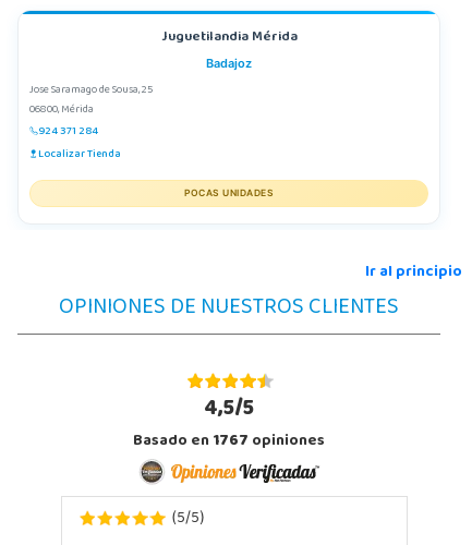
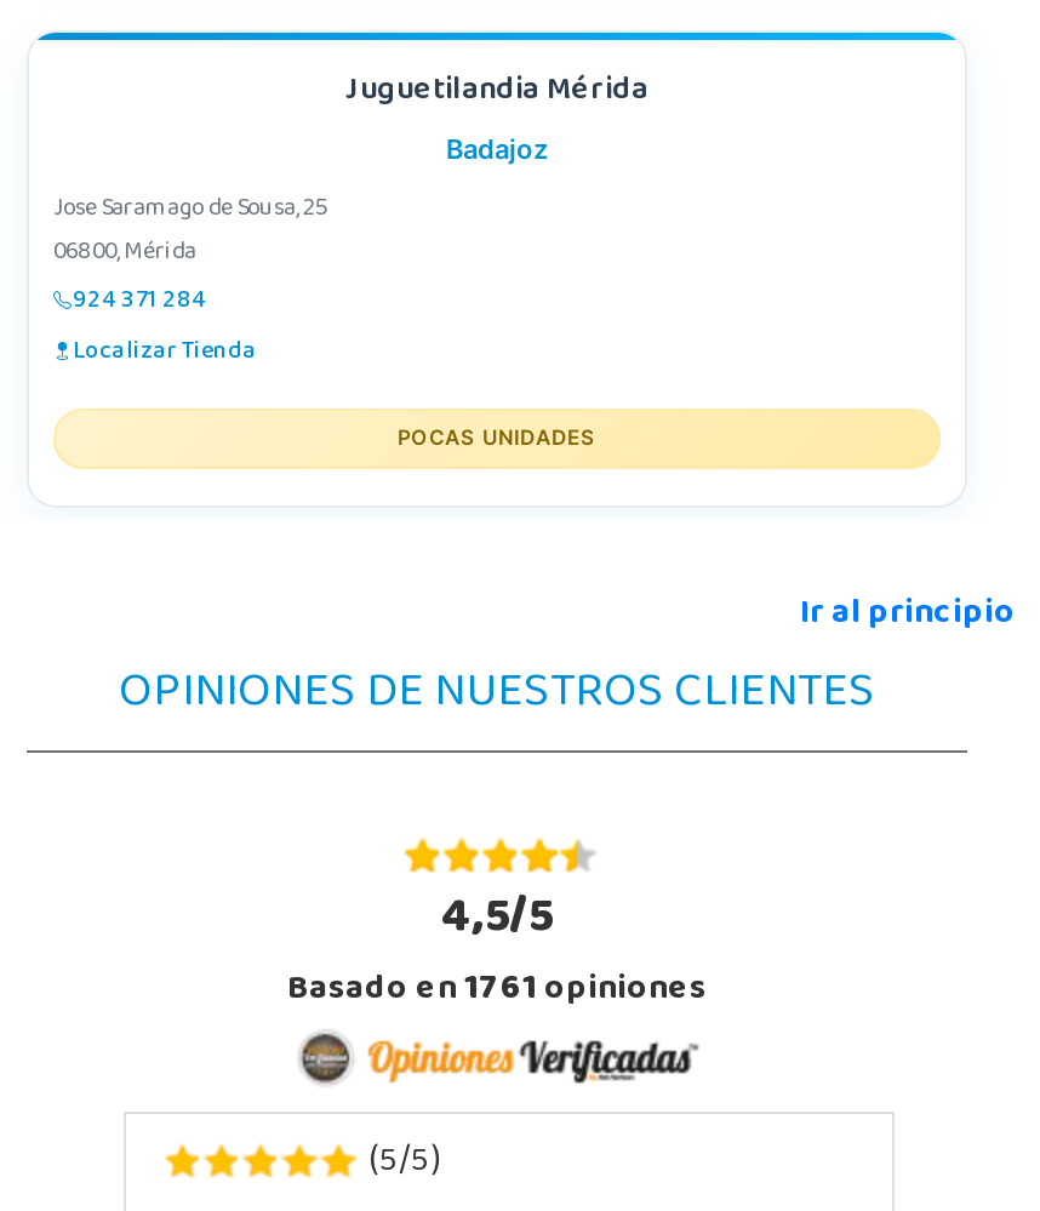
[133,426,325,458] Basado en1767opiniones -> [287,956,707,1027] Basado en1761opiniones

